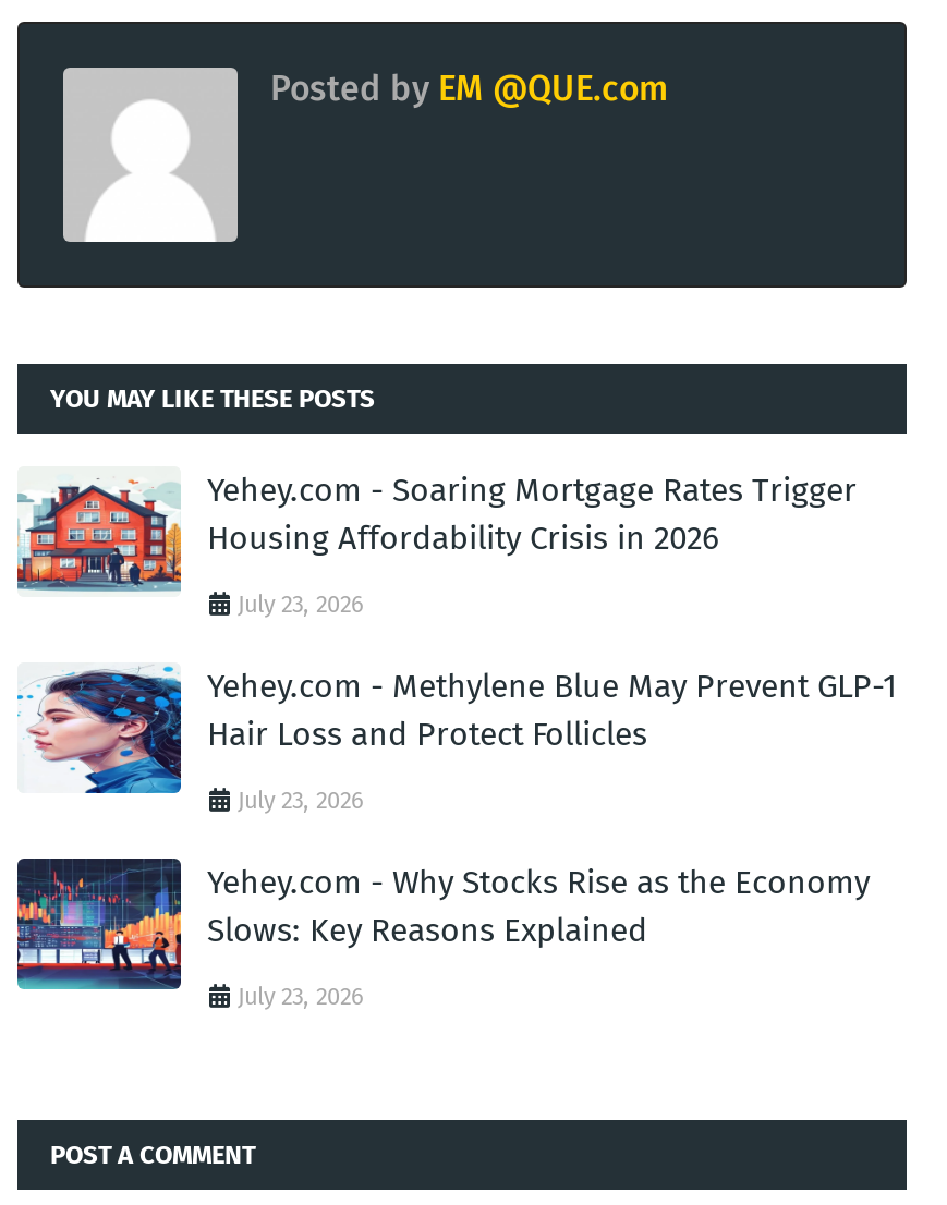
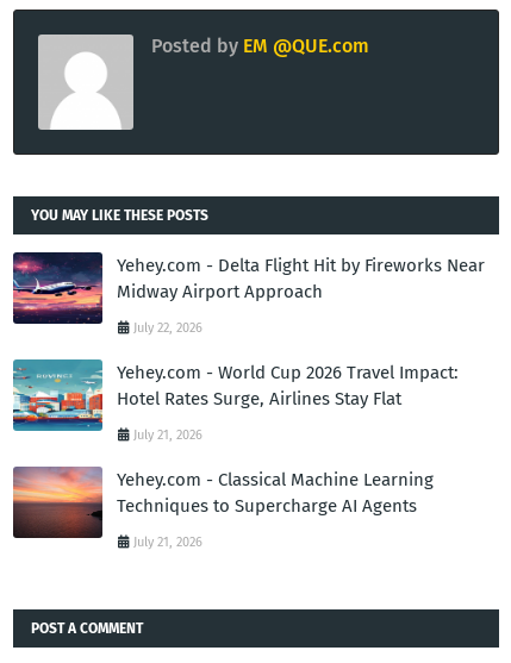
[15,466,857,597] [image] | Yehey.com - Soaring Mortgage Rates Trigger | Housing Affordability Crisis in 2026 -> [12,251,485,325] [image] | Yehey.com - Delta Flight Hit by Fireworks Near | Midway Airport Approach
[238,591,364,619] July 23, 2026 -> [133,321,202,336] July 22, 2026
[17,662,898,795] [image] | Yehey.com - Methylene Blue May Prevent GLP-1 | Hair Loss and Protect Follicles -> [12,358,459,432] [image] | Yehey.com - World Cup 2026 Travel Impact: | Hotel Rates Surge, Airlines Stay Flat
[238,787,364,816] July 23, 2026 -> [133,428,202,443] July 21, 2026
[15,856,870,991] [image] | Yehey.com - Why Stocks Rise as the Economy | Slows: Key Reasons Explained -> [12,465,434,539] [image] | Yehey.com - Classical Machine Learning | Techniques to Supercharge AI Agents
[238,983,364,1012] July 23, 2026 -> [133,535,202,550] July 21, 2026

